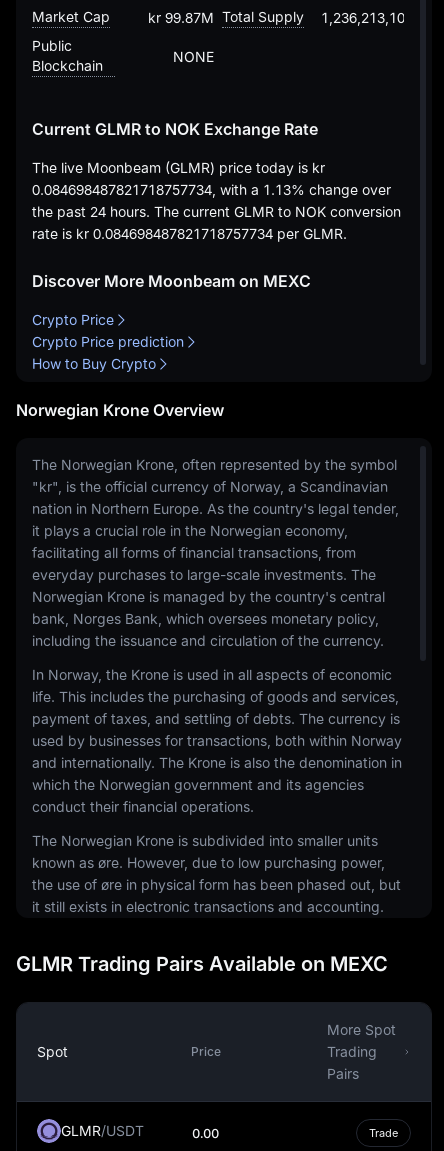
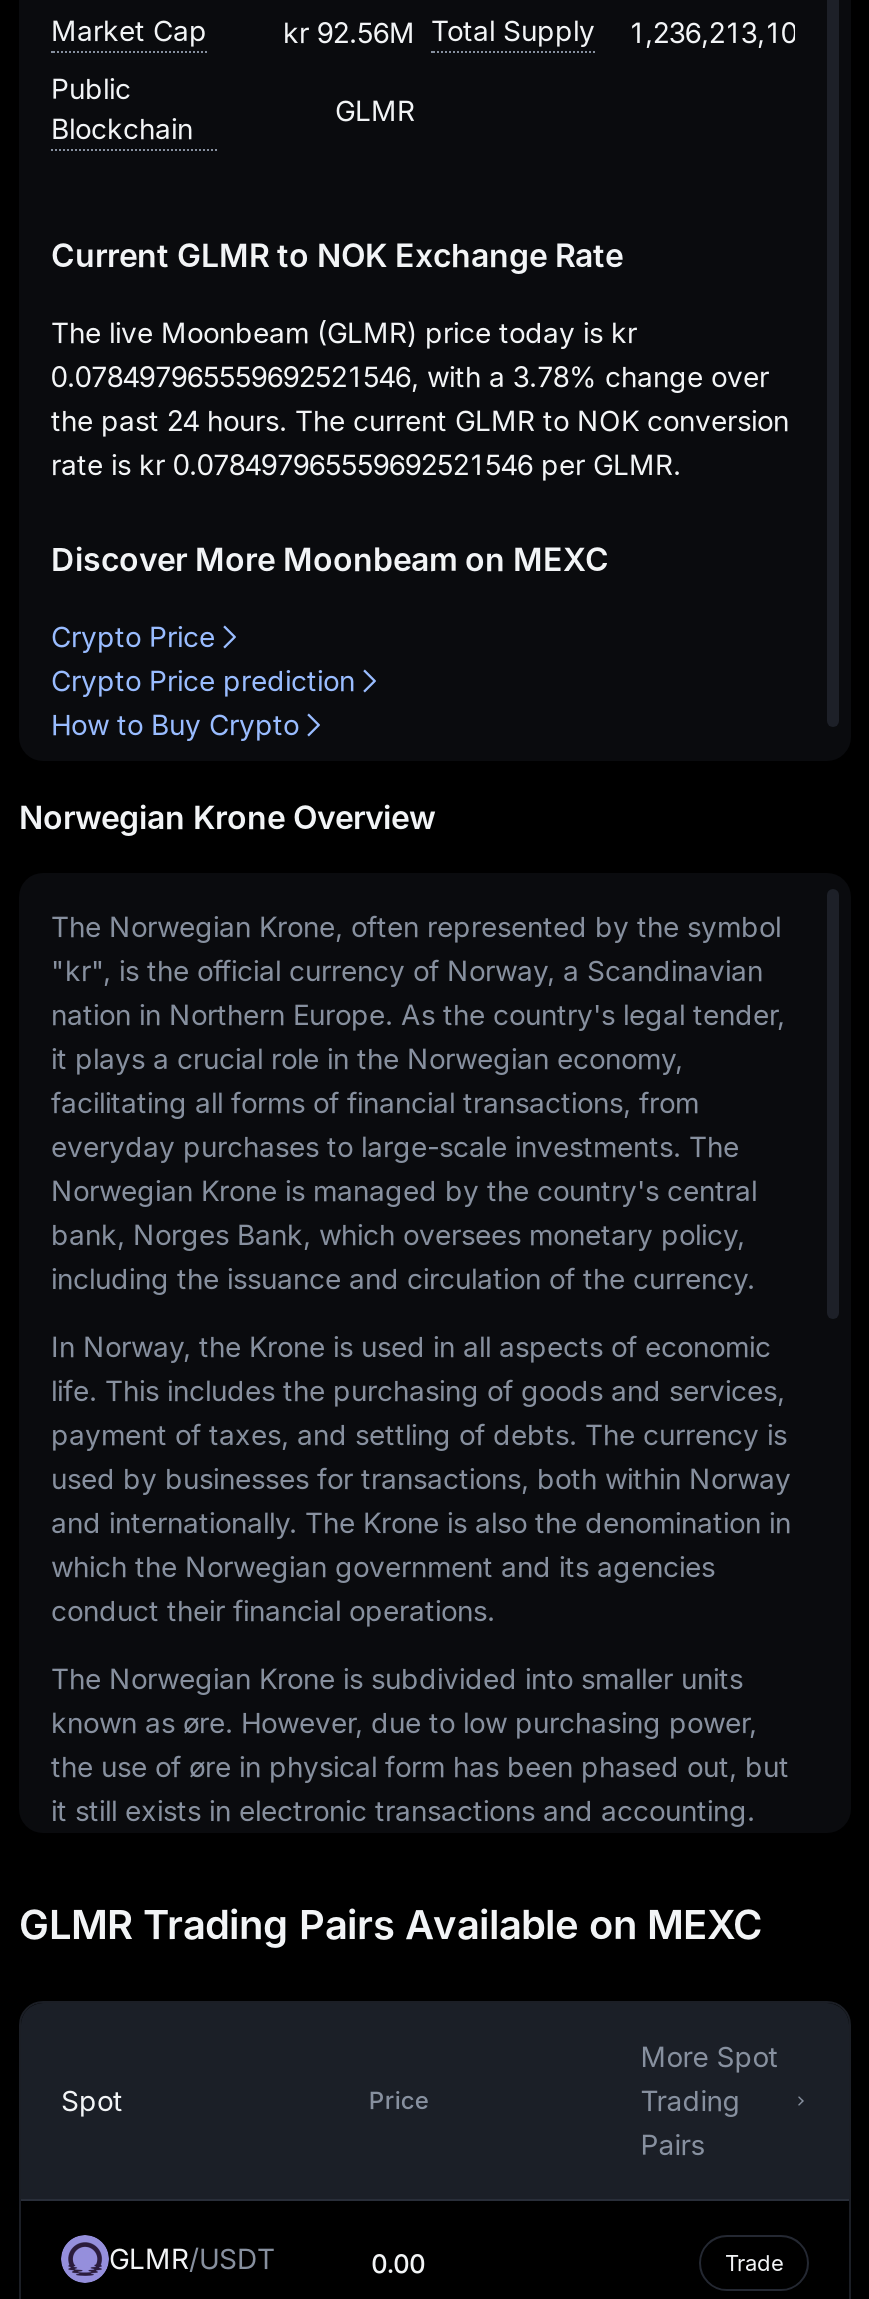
[148,8,304,26] kr 99.87M Total Supply -> [283,14,595,49] kr 92.56M Total Supply
[173,48,214,65] NONE -> [335,93,415,127] GLMR
[32,181,391,198] 0.084698487821718757734, with a 1.13% change over -> [51,360,769,394] 0.078497965559692521546, with a 3.78% change over
[32,225,347,242] rate is kr 0.084698487821718757734 per GLMR. -> [51,448,681,482] rate is kr 0.078497965559692521546 per GLMR.

